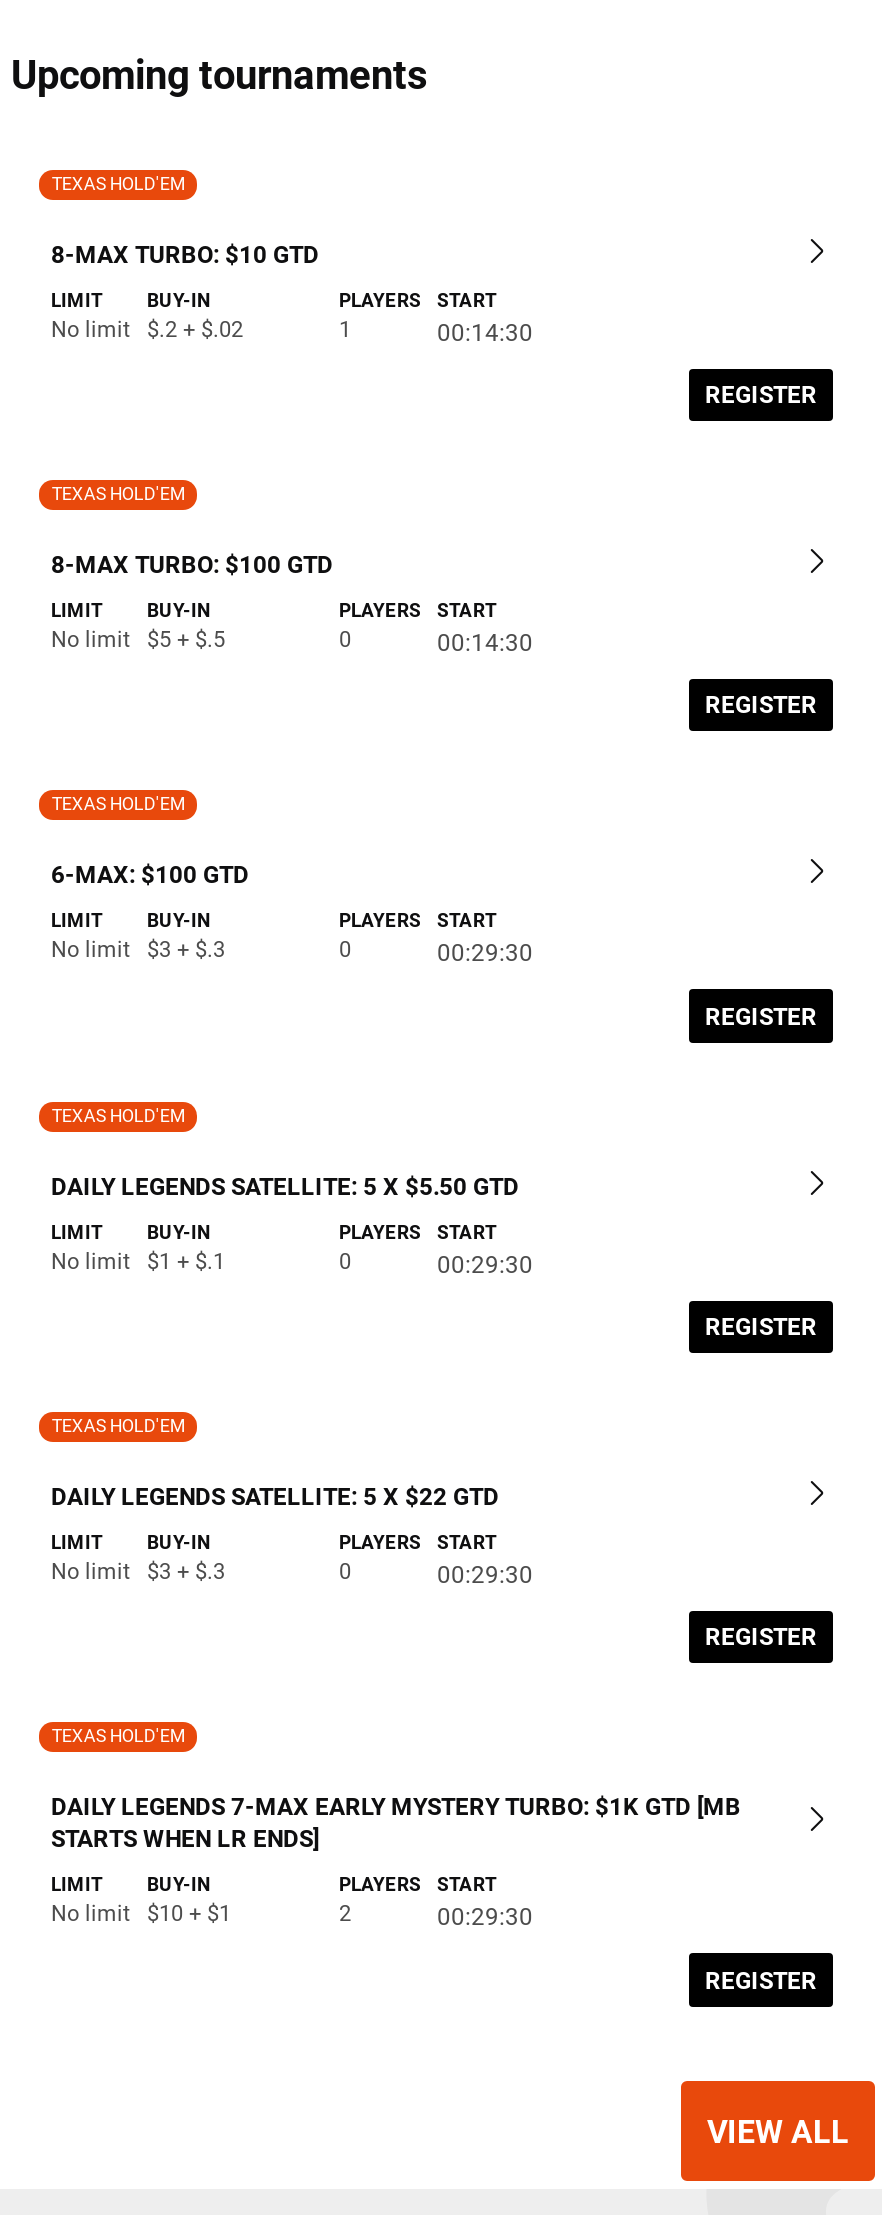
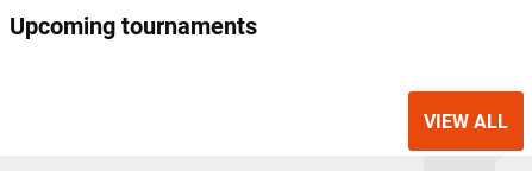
[52,173,186,193] TEXAS HOLD'EM -> none
[51,240,319,268] 8-MAX TURBO: $10 GTD -> none
[51,288,131,342] LIMIT | No limit -> none
[147,288,243,342] BUY-IN | $.2 + $.02 -> none
[339,288,421,342] PLAYERS | 1 -> none
[437,288,817,409] START | 00:14:30 | REGISTER -> none
[52,484,186,504] TEXAS HOLD'EM -> none
[51,551,333,579] 8-MAX TURBO: $100 GTD -> none
[51,599,131,653] LIMIT | No limit -> none
[147,599,225,653] BUY-IN | $5 + $.5 -> none
[339,599,421,653] PLAYERS | 0 -> none
[437,599,817,719] START | 00:14:30 | REGISTER -> none
[52,795,186,815] TEXAS HOLD'EM -> none
[51,862,249,890] 6-MAX: $100 GTD -> none
[51,910,131,964] LIMIT | No limit -> none
[147,910,225,964] BUY-IN | $3 + $.3 -> none
[339,910,421,964] PLAYERS | 0 -> none
[437,910,817,1030] START | 00:29:30 | REGISTER -> none
[52,1105,186,1125] TEXAS HOLD'EM -> none
[51,1172,519,1200] DAILY LEGENDS SATELLITE: 5 X $5.50 GTD -> none
[51,1220,131,1274] LIMIT | No limit -> none
[147,1220,225,1274] BUY-IN | $1 + $.1 -> none
[339,1220,421,1274] PLAYERS | 0 -> none
[437,1220,817,1341] START | 00:29:30 | REGISTER -> none
[52,1416,186,1436] TEXAS HOLD'EM -> none
[51,1483,499,1511] DAILY LEGENDS SATELLITE: 5 X $22 GTD -> none
[51,1531,131,1585] LIMIT | No limit -> none
[147,1531,225,1585] BUY-IN | $3 + $.3 -> none
[339,1531,421,1585] PLAYERS | 0 -> none
[437,1531,817,1651] START | 00:29:30 | REGISTER -> none
[52,1727,186,1747] TEXAS HOLD'EM -> none
[51,1794,741,1854] DAILY LEGENDS 7-MAX EARLY MYSTERY TURBO: $1K GTD [MB | STARTS WHEN LR ENDS] -> none
[51,1874,131,1928] LIMIT | No limit -> none
[147,1874,231,1928] BUY-IN | $10 + $1 -> none
[339,1874,421,1928] PLAYERS | 2 -> none
[437,1874,817,1994] START | 00:29:30 | REGISTER -> none

